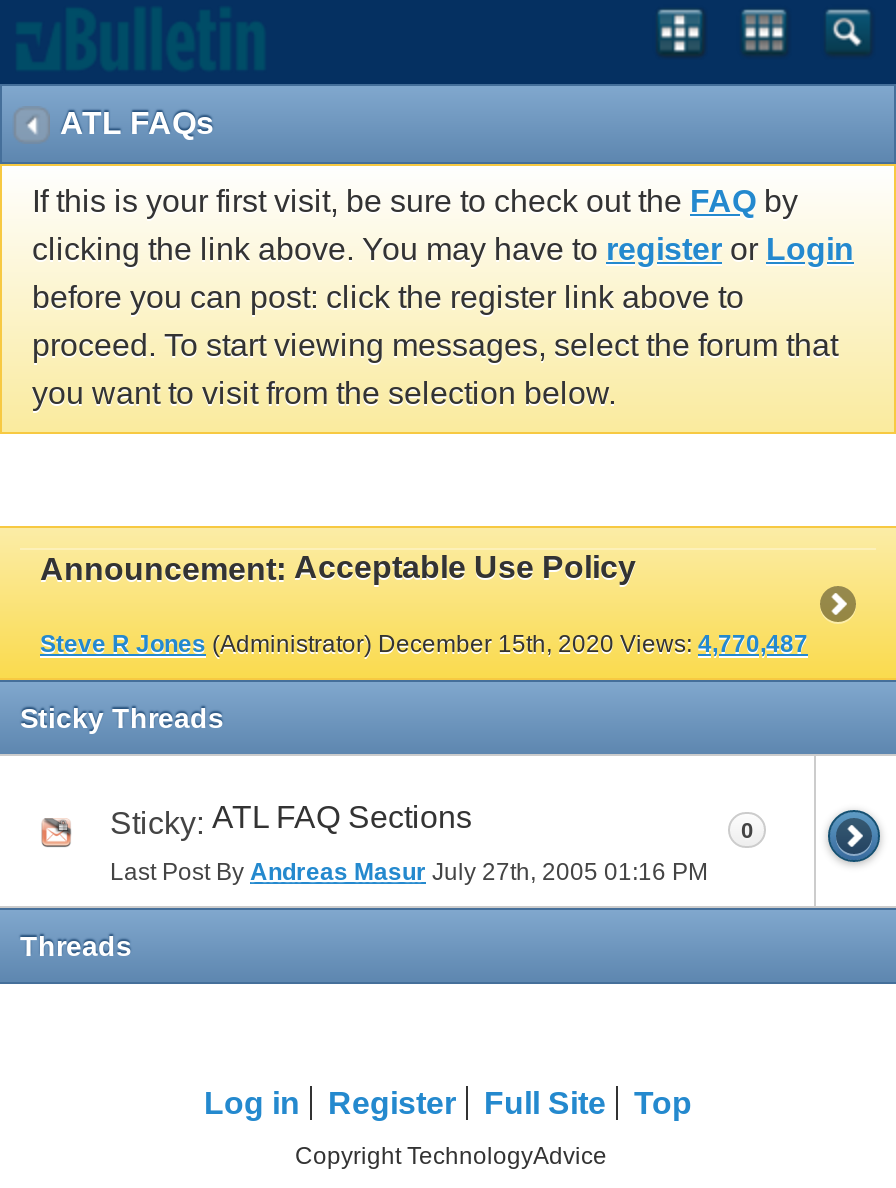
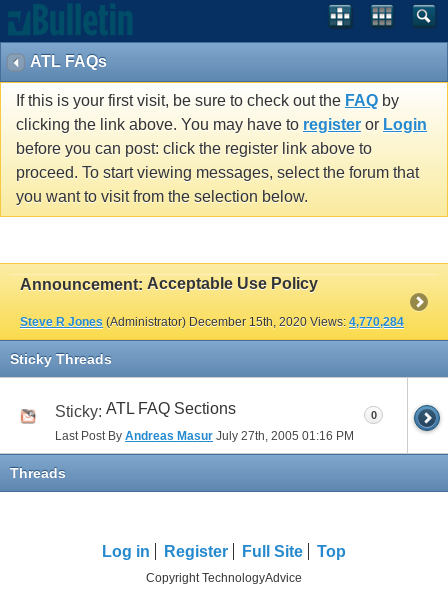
[40,630,808,658] Steve R Jones (Administrator) December 15th, 2020 Views: 4,770,487 -> [20,315,404,329] Steve R Jones (Administrator) December 15th, 2020 Views: 4,770,284

